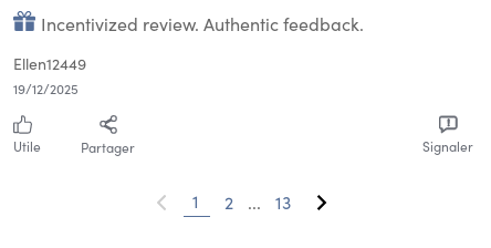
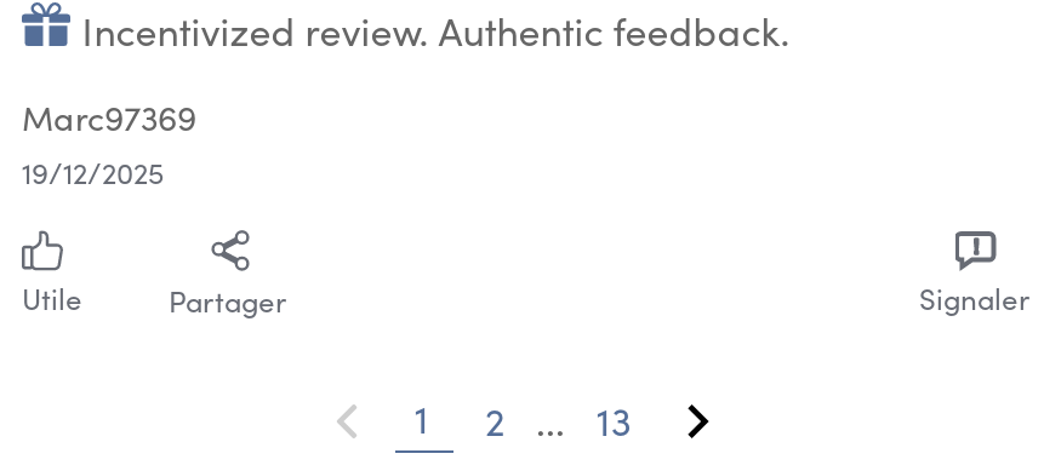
[13,56,86,73] Ellen12449 -> [22,102,196,141] Marc97369

